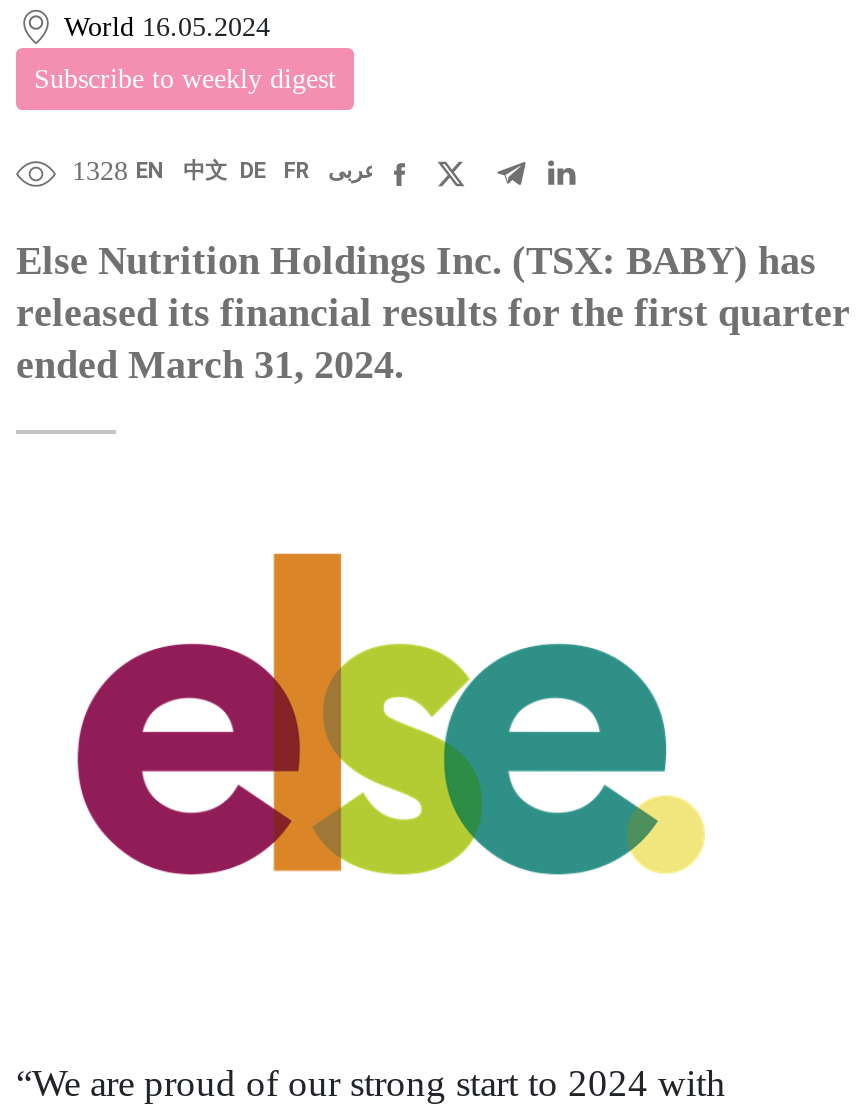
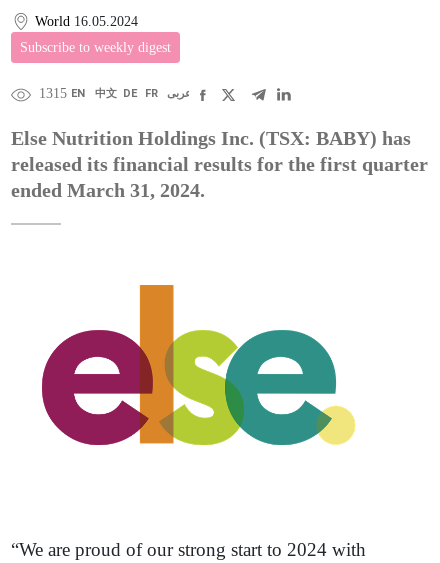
[72,157,309,187] 1328 EN | 中文 DE | FR -> [39,86,158,101] 1315 EN | 中文 DE FR

